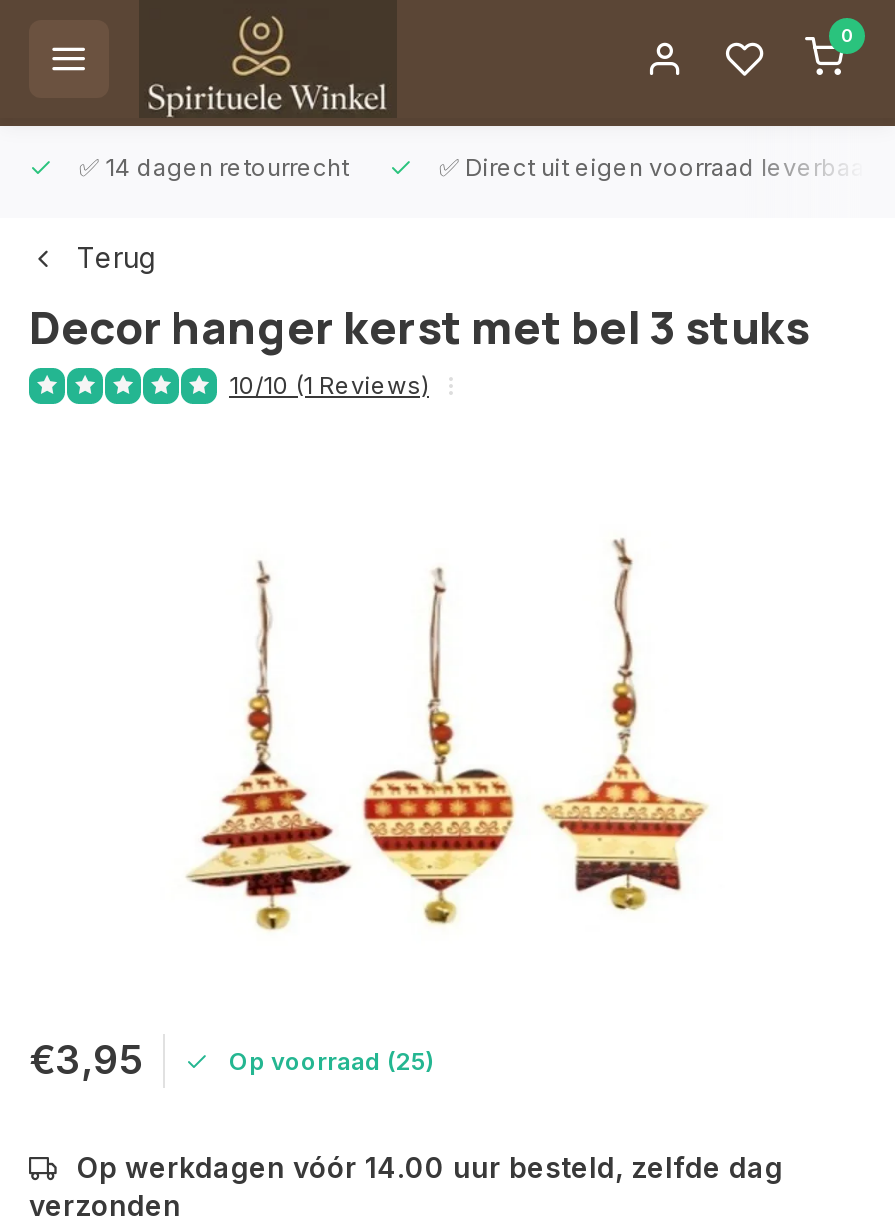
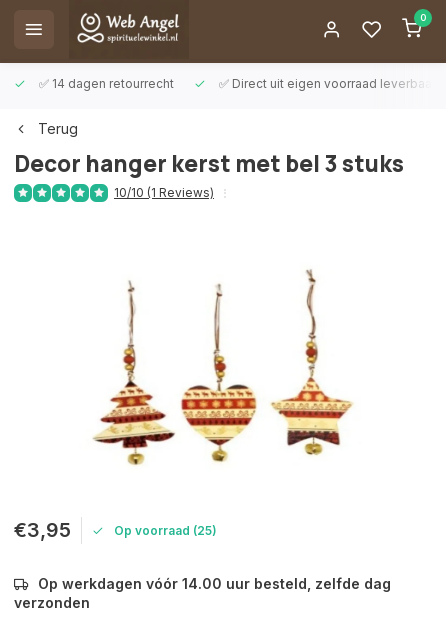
[147,16,387,118] [image] -> [74,12,192,58] [image]

